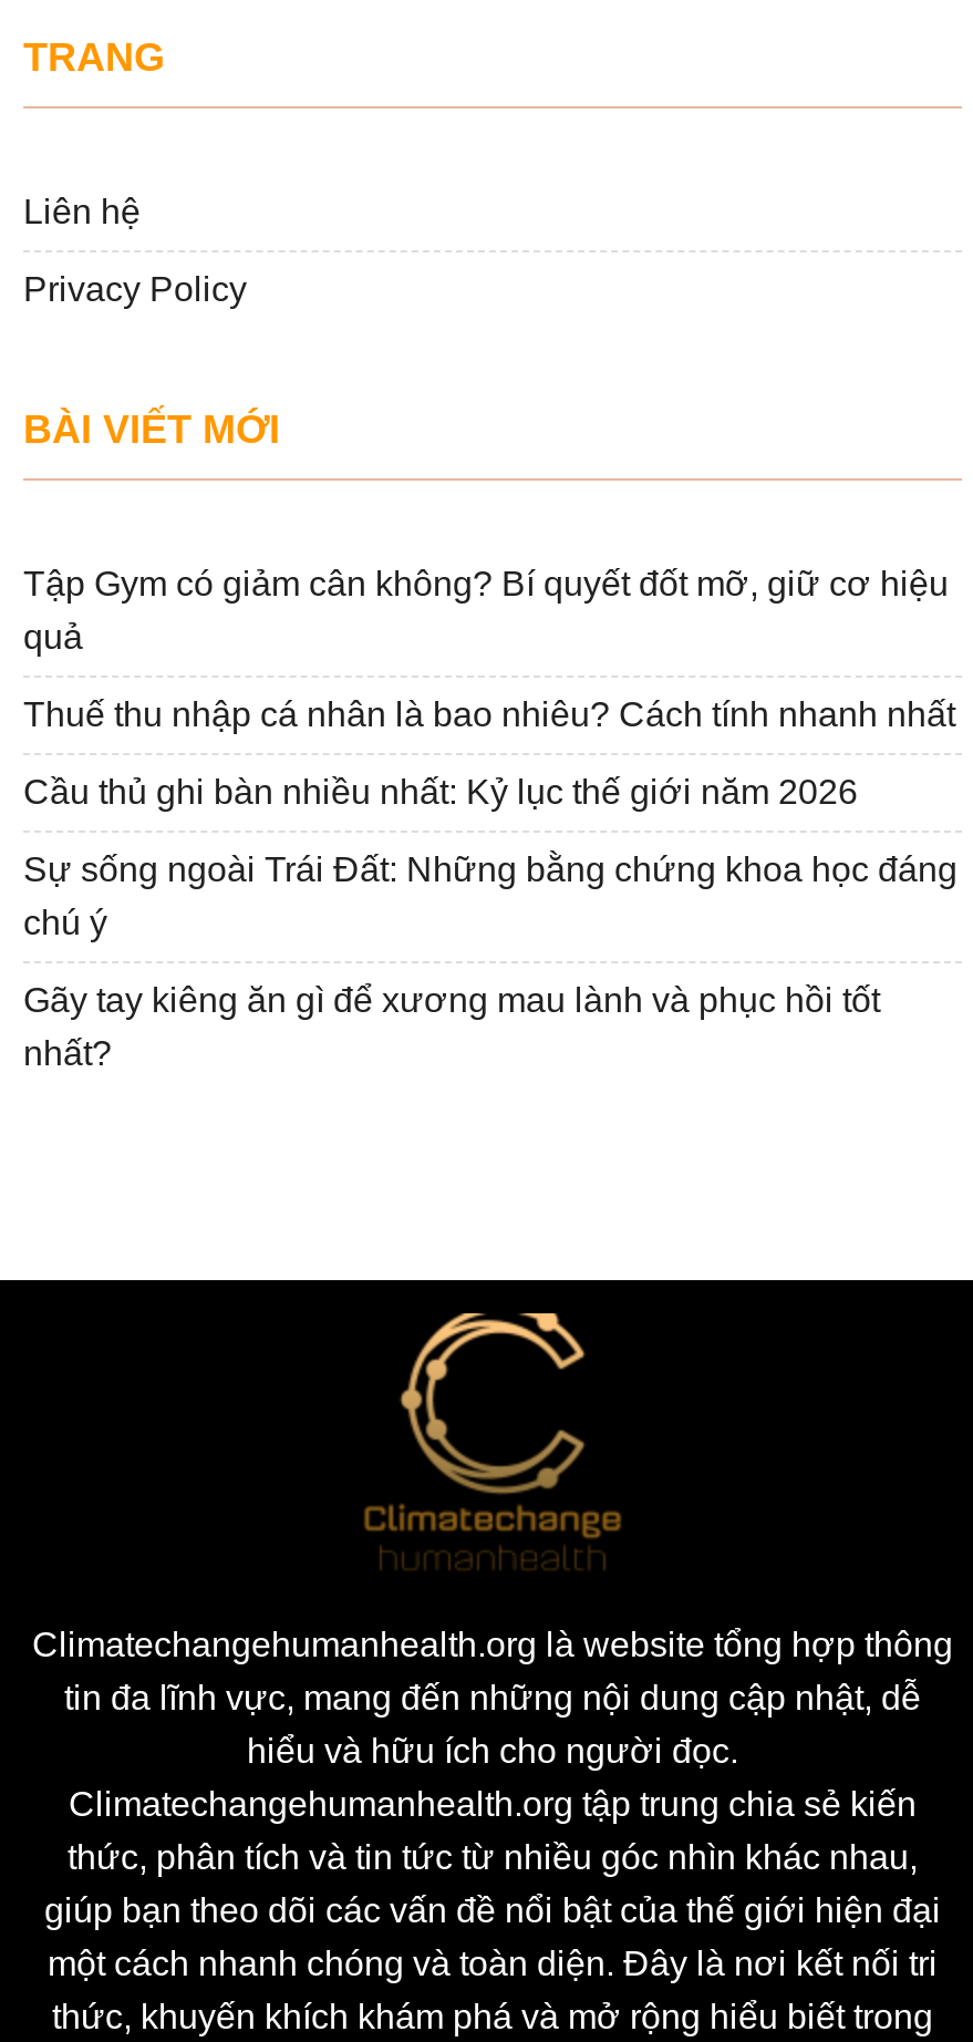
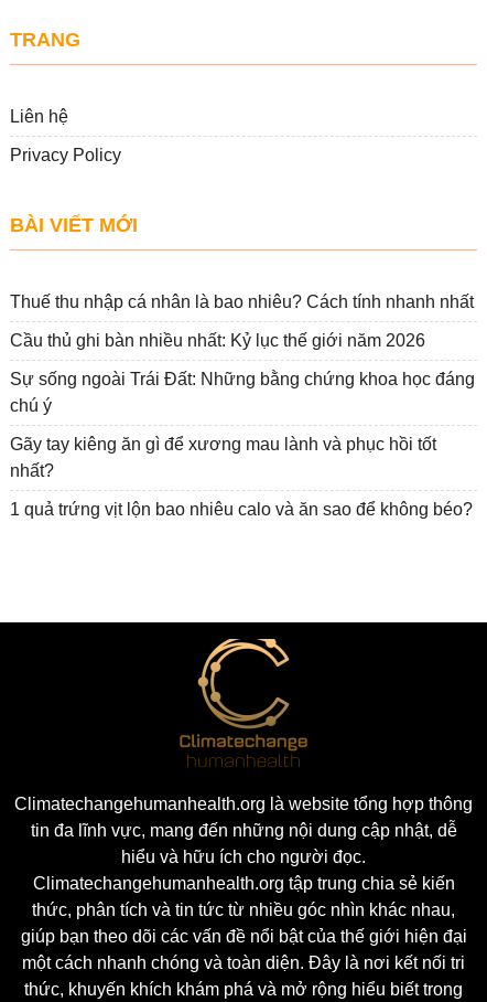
[23,564,949,655] Tập Gym có giảm cân không? Bí quyết đốt mỡ, giữ cơ hiệu | quả -> none
moved [23,695,958,1071] -> [10,292,475,480]: Thuế thu nhập cá nhân là bao nhiêu? Cách tính nhanh nhất | Cầu thủ ghi bàn nhiều nhất: Kỷ lục thế giới năm 2026 | Sự sống ngoài Trái Đất: Những bằng chứng khoa học đáng | chú ý | Gãy tay kiêng ăn gì để xương mau lành và phục hồi tốt | nhất?
none -> [10,500,473,518] 1 quả trứng vịt lộn bao nhiêu calo và ăn sao để không béo?

